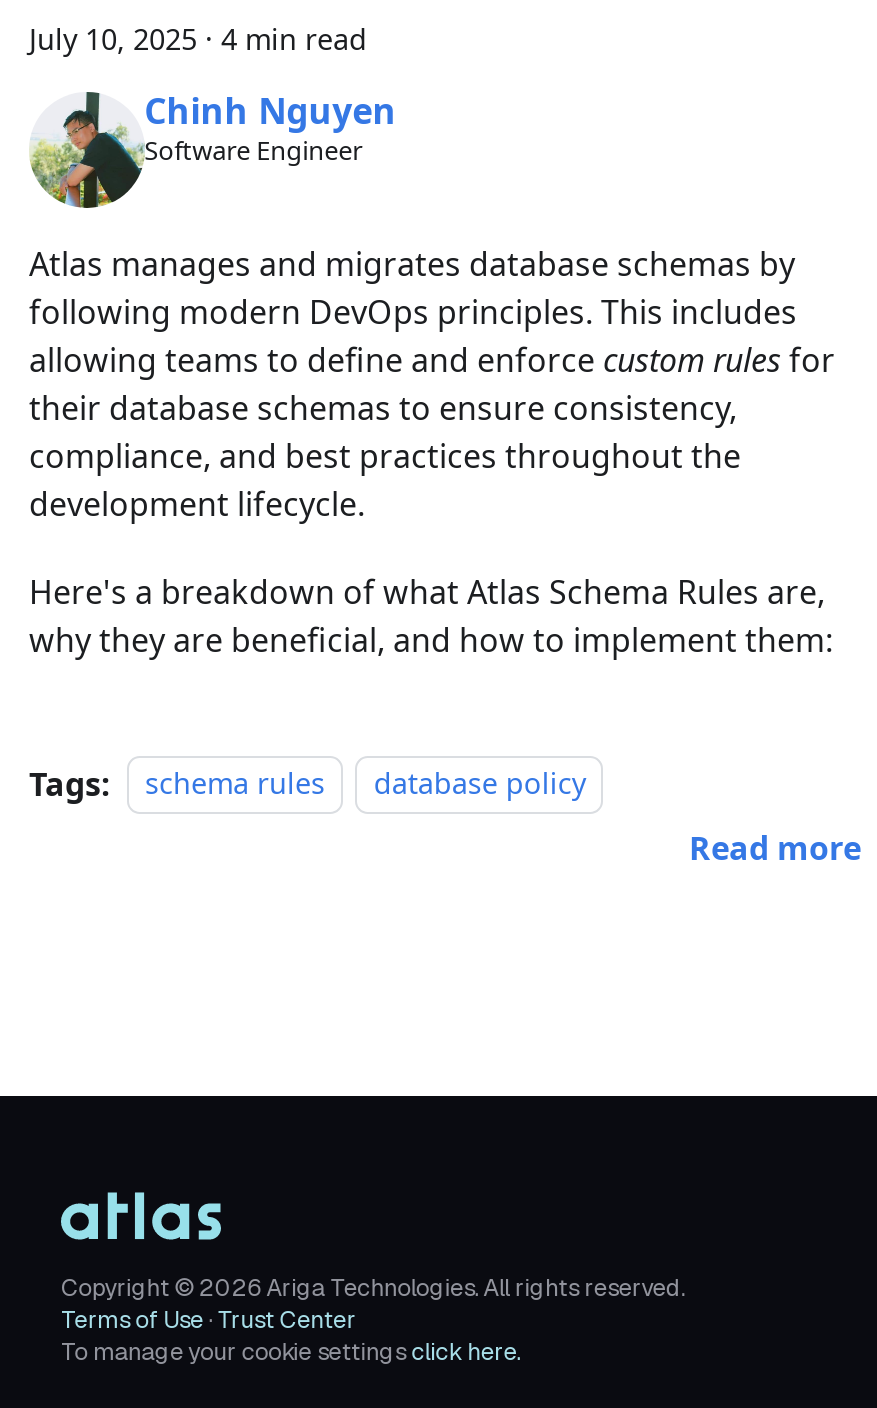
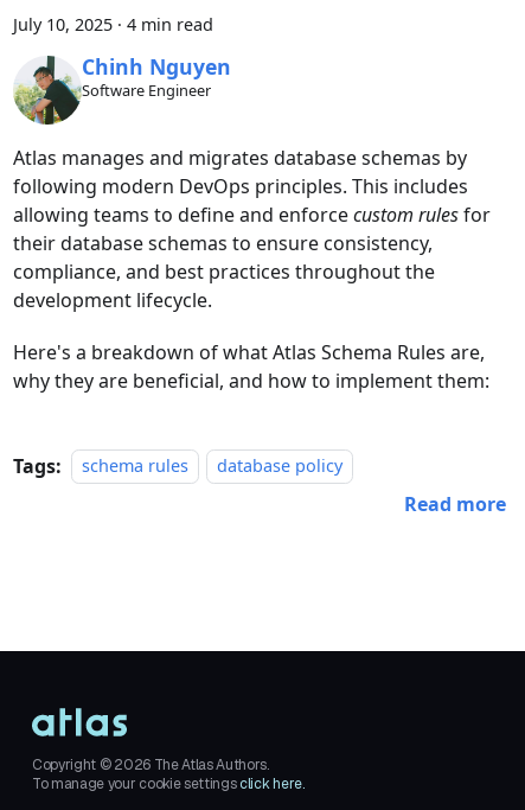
[61,1272,685,1336] Copyright © 2026 Ariga Technologies. All rights reserved. | Terms of Use · Trust Center -> [32,755,269,774] Copyright © 2026 The Atlas Authors.

